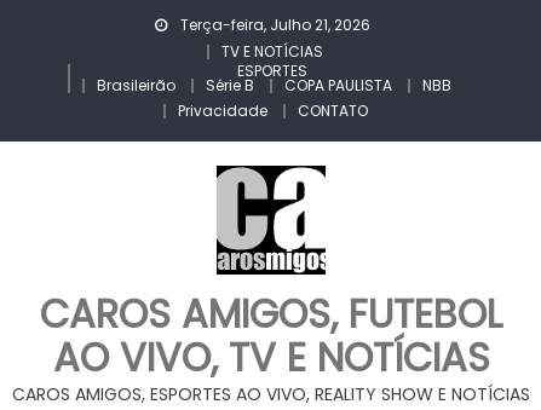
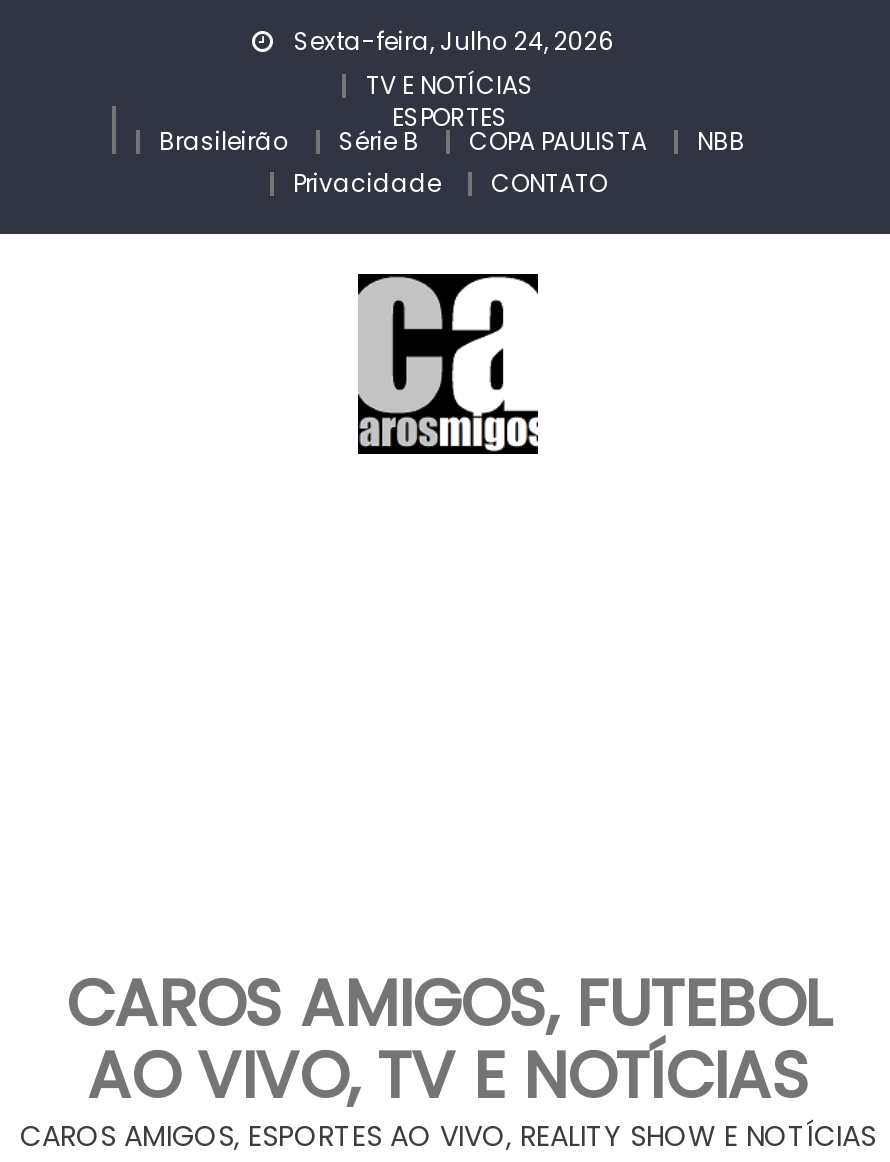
[176,15,370,35] Terça-feira, Julho 21, 2026 -> [288,24,614,58] Sexta-feira, Julho 24, 2026

